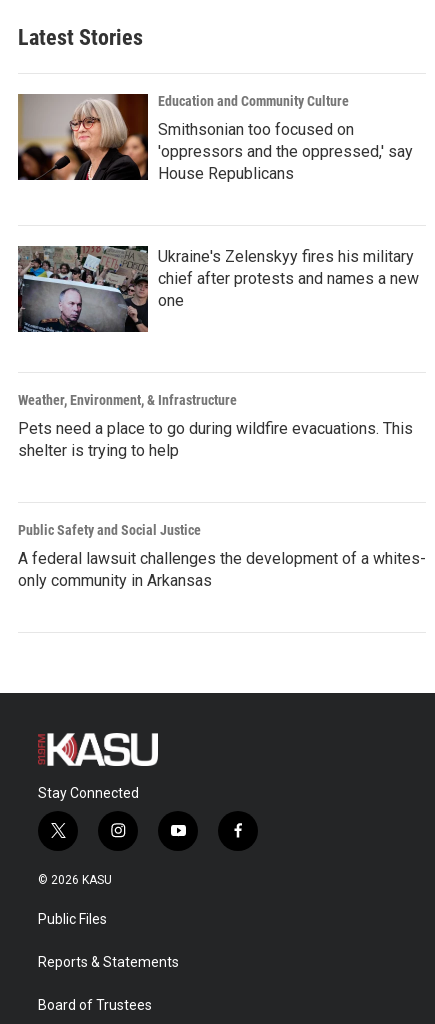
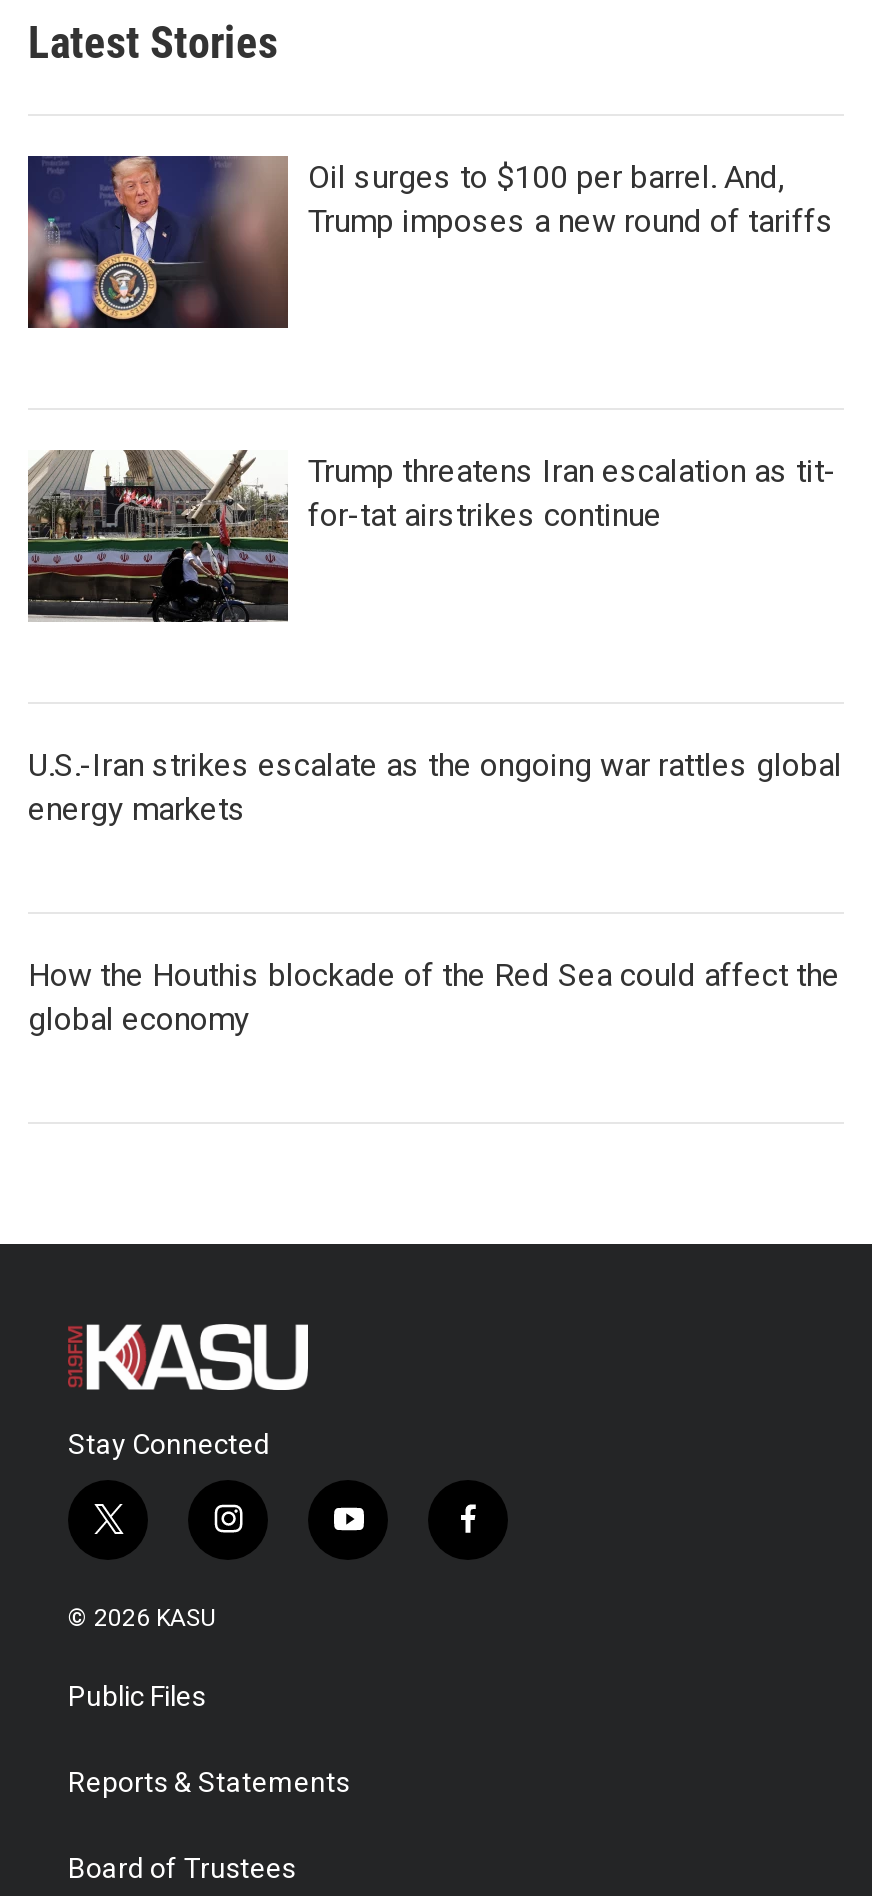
[17,93,413,183] [image] | Education and Community Culture | Smithsonian too focused on | 'oppressors and the oppressed,' say | House Republicans -> [28,154,834,330] [image] | Oil surges to $100 per barrel. And, | Trump imposes a new round of tariffs
[17,245,419,333] [image] | Ukraine's Zelenskyy fires his military | chief after protests and names a new | one -> [28,448,836,624] [image] | Trump threatens Iran escalation as tit- | for-tat airstrikes continue
[18,392,413,460] Weather, Environment, & Infrastructure | Pets need a place to go during wildfire evacuations. This | shelter is trying to help -> [28,746,842,828] U.S.-Iran strikes escalate as the ongoing war rattles global | energy markets
[18,522,426,590] Public Safety and Social Justice | A federal lawsuit challenges the development of a whites- | only community in Arkansas -> [28,956,840,1038] How the Houthis blockade of the Red Sea could affect the | global economy

